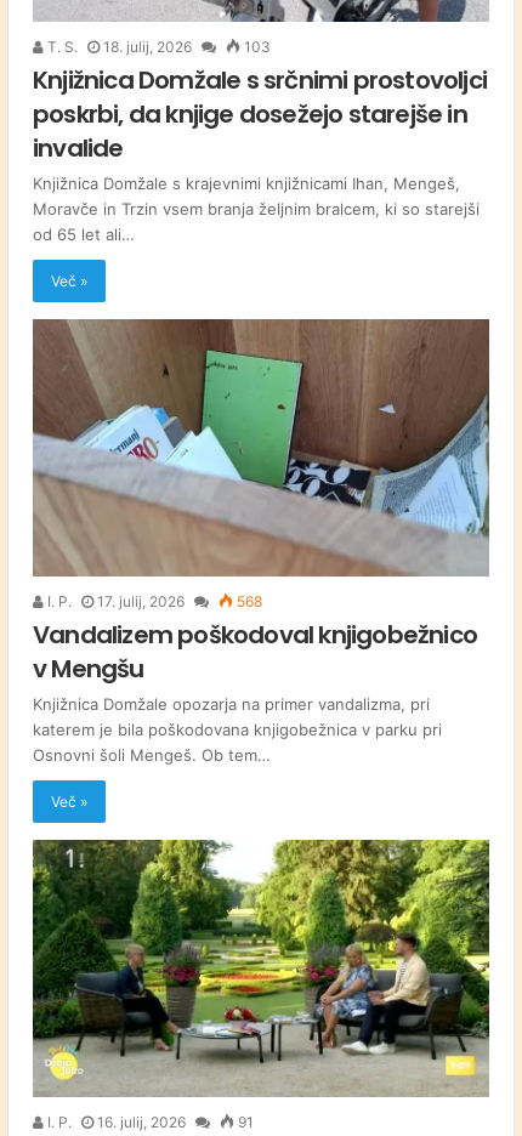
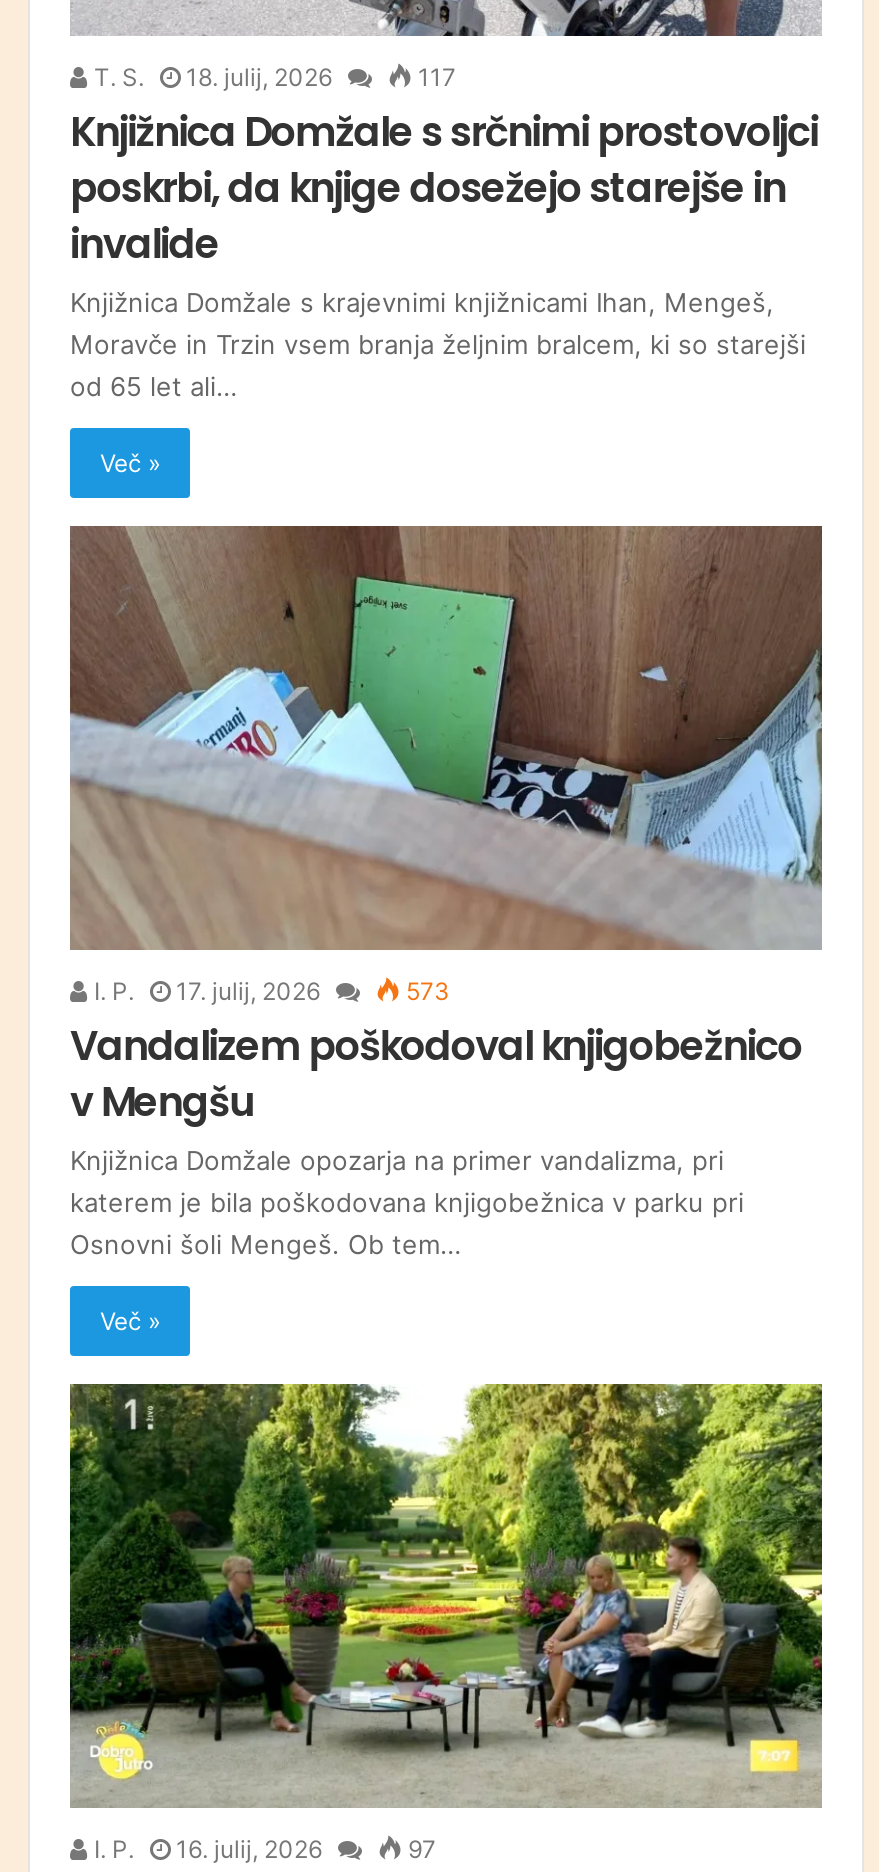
[240,37,271,55] 103 -> [412,61,456,91] 117
[233,592,262,610] 568 -> [400,976,450,1006] 573
[234,1113,254,1131] 91 -> [402,1834,436,1864] 97

